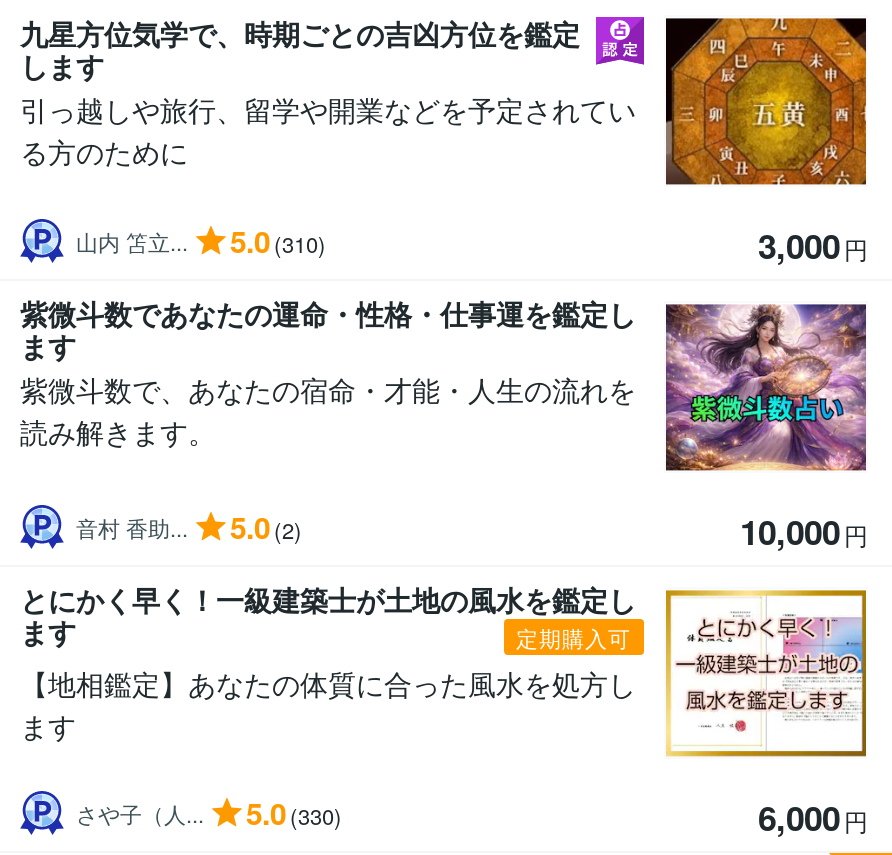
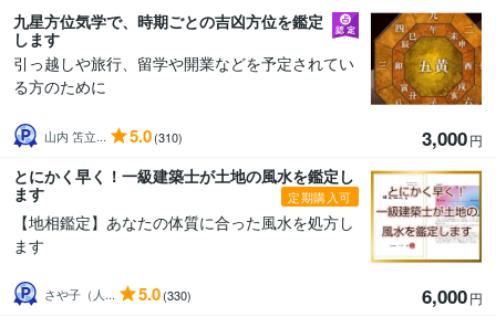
[20,294,868,555] [image] | 紫微斗数であなたの運命・性格・仕事運を鑑定し | ます | 紫微斗数で、あなたの宿命・才能・人生の流れを | 読み解きます。 | 音村 香助... | 5.0 (2) | 10,000 円 -> none

